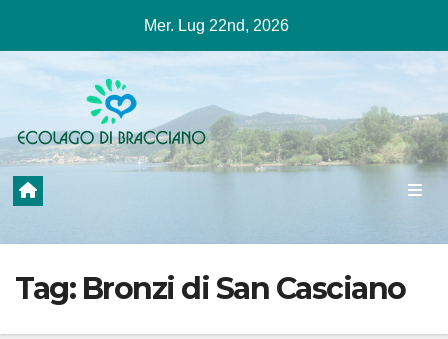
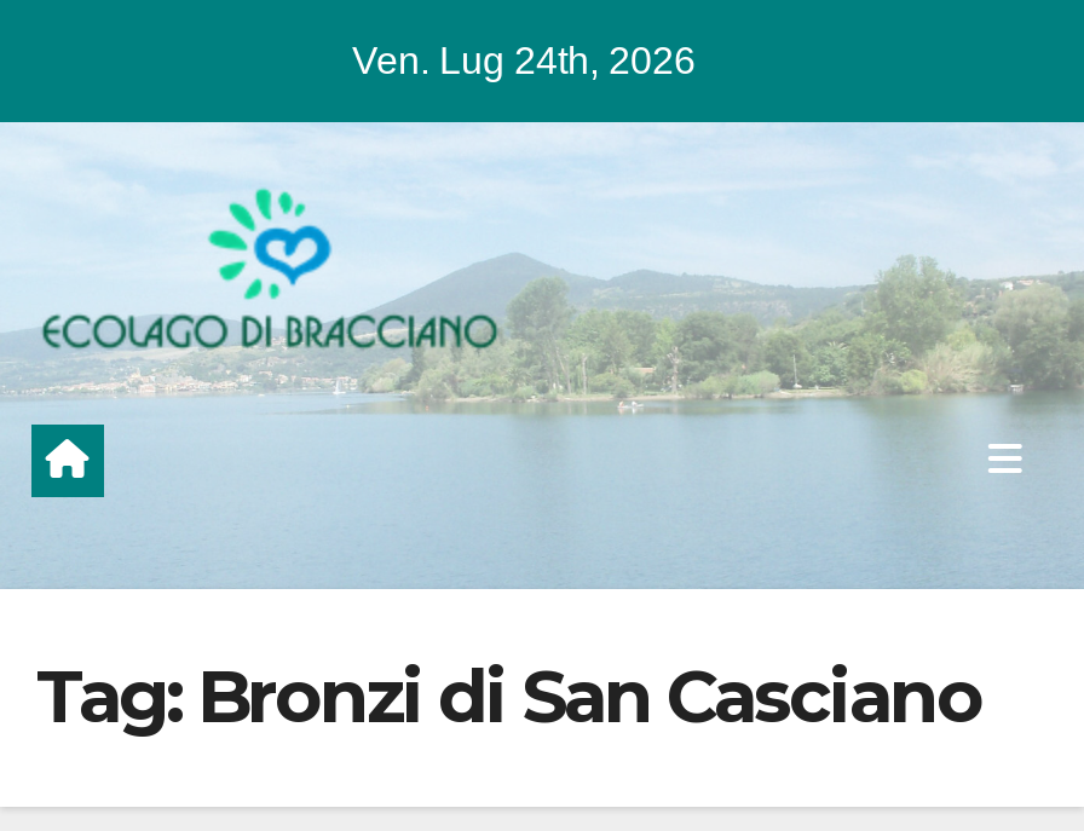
[144,17,289,34] Mer. Lug 22nd, 2026 -> [352,40,696,81] Ven. Lug 24th, 2026

